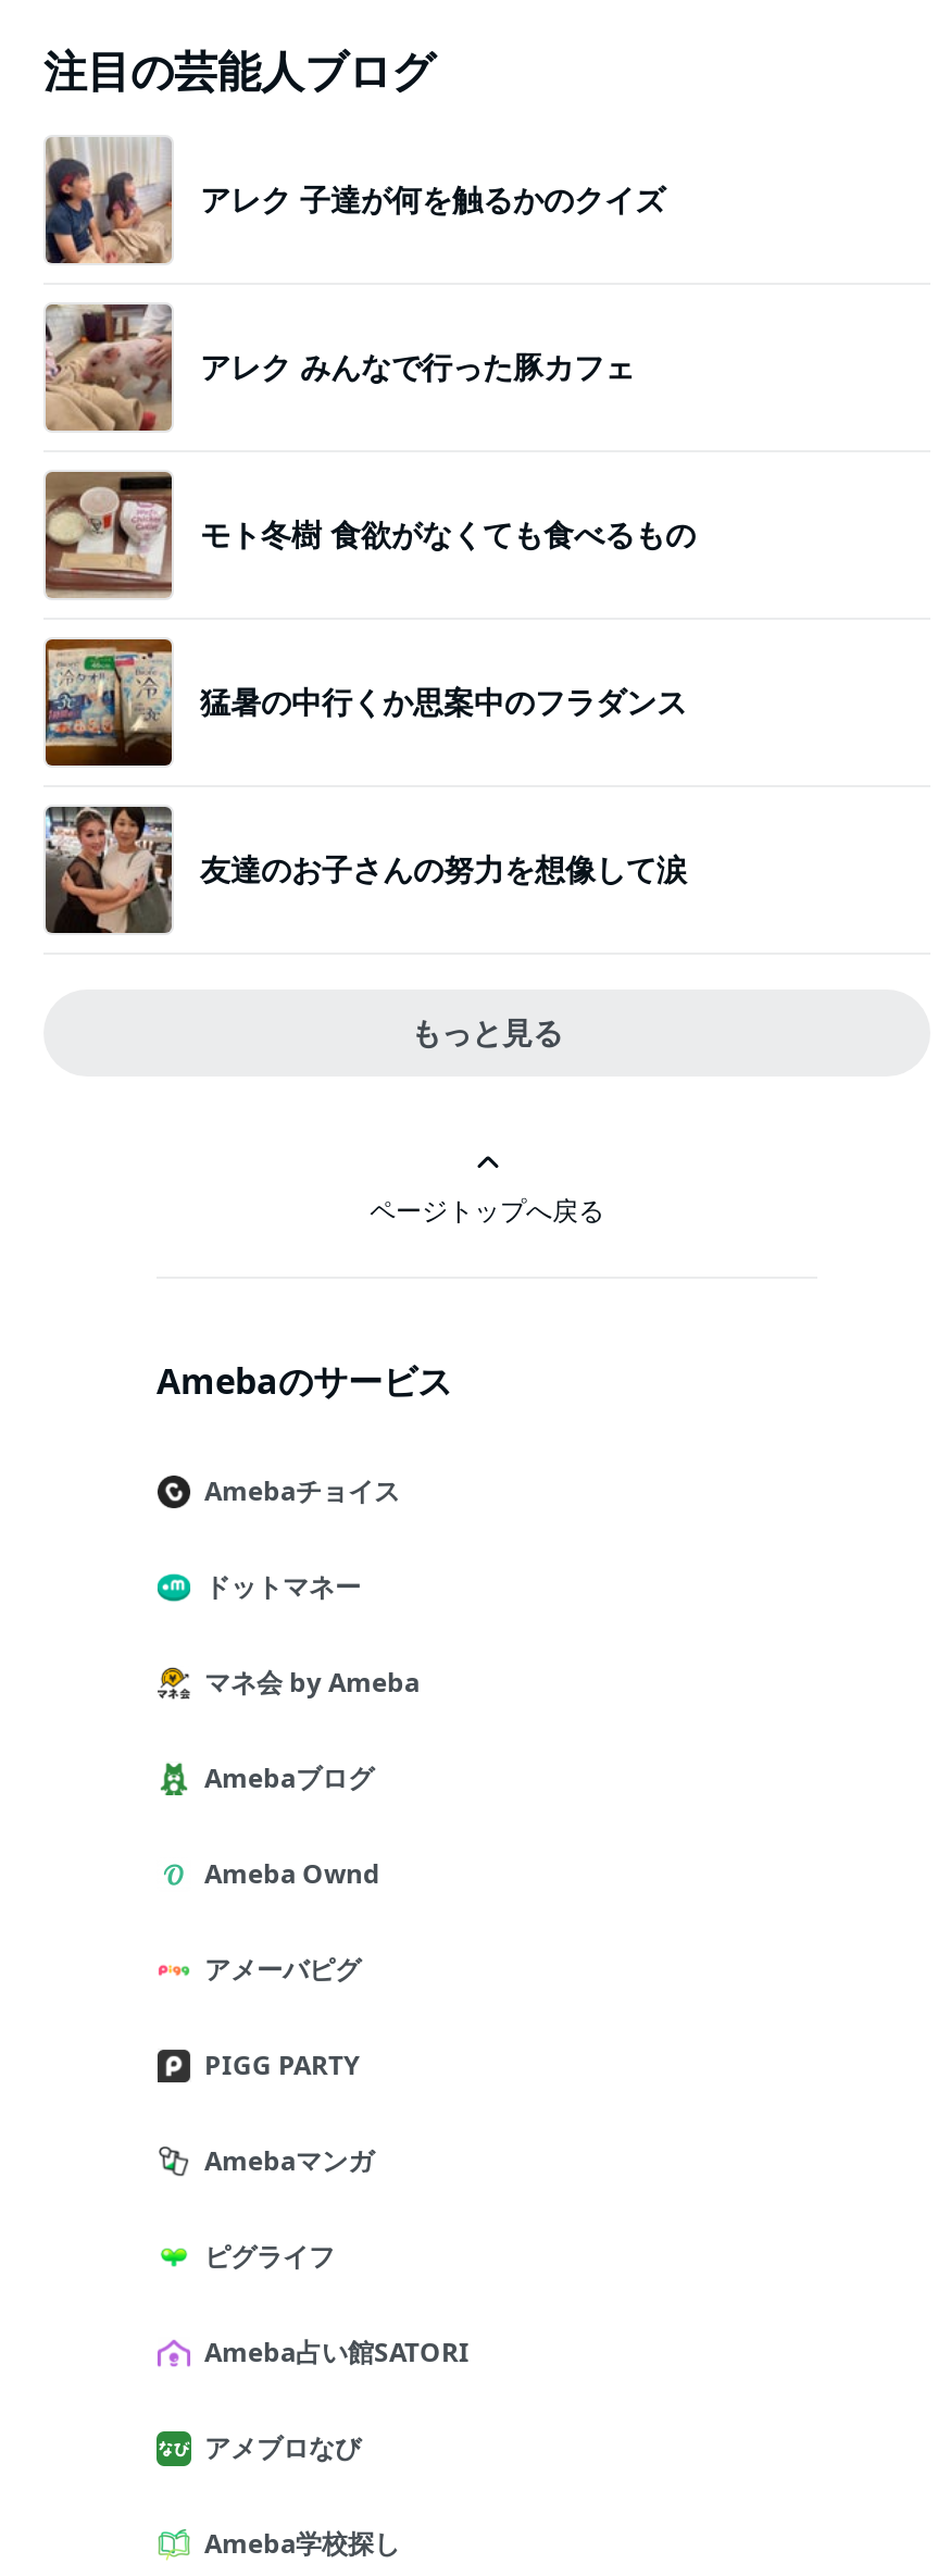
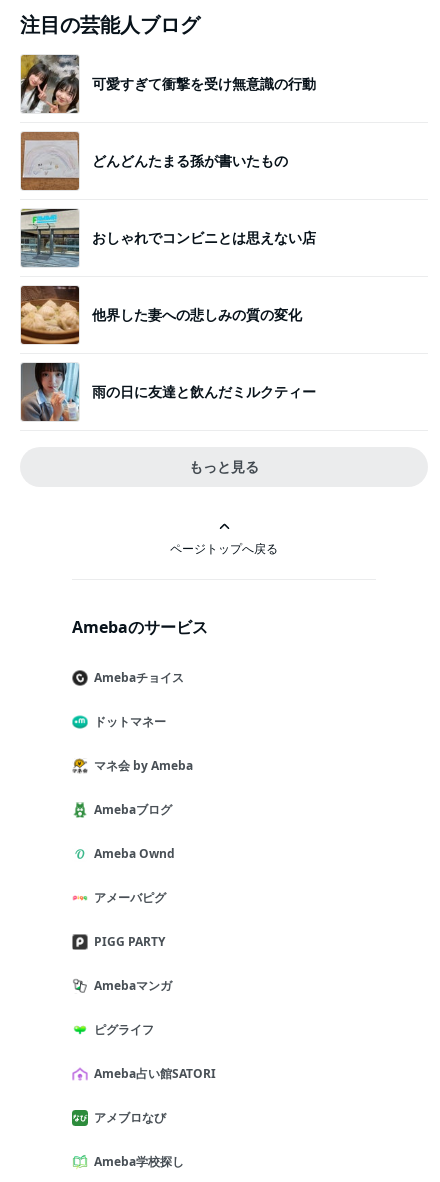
[43,137,665,265] [image] | アレク 子達が何を触るかのクイズ -> [20,54,316,114] [image] | 可愛すぎて衝撃を受け無意識の行動
[43,302,635,431] [image] | アレク みんなで行った豚カフェ -> [20,131,288,190] [image] | どんどんたまる孫が書いたもの
[43,470,696,600] [image] | モト冬樹 食欲がなくても食べるもの -> [20,208,316,268] [image] | おしゃれでコンビニとは思えない店
[43,639,687,768] [image] | 猛暑の中行くか思案中のフラダンス -> [20,286,302,345] [image] | 他界した妻への悲しみの質の変化
[43,805,687,935] [image] | 友達のお子さんの努力を想像して涙 -> [20,362,316,422] [image] | 雨の日に友達と飲んだミルクティー

